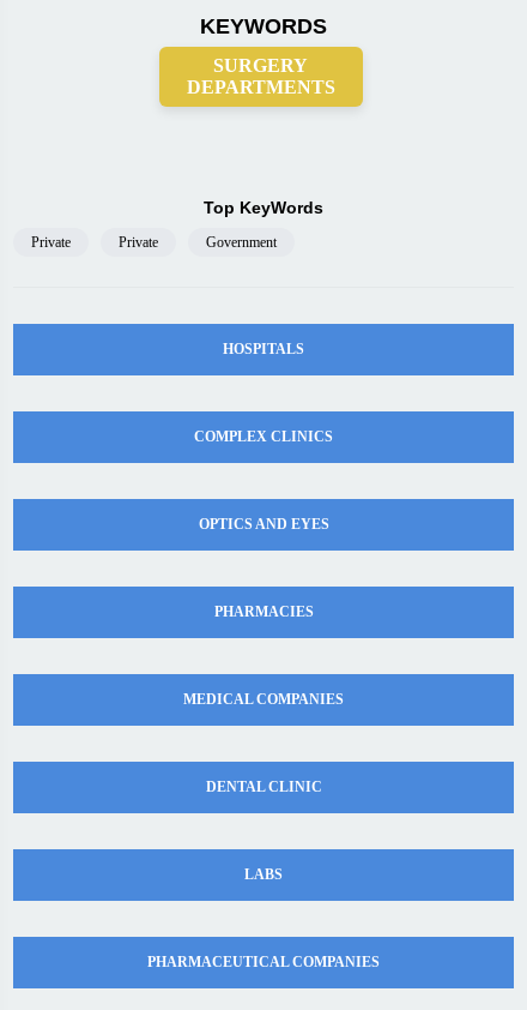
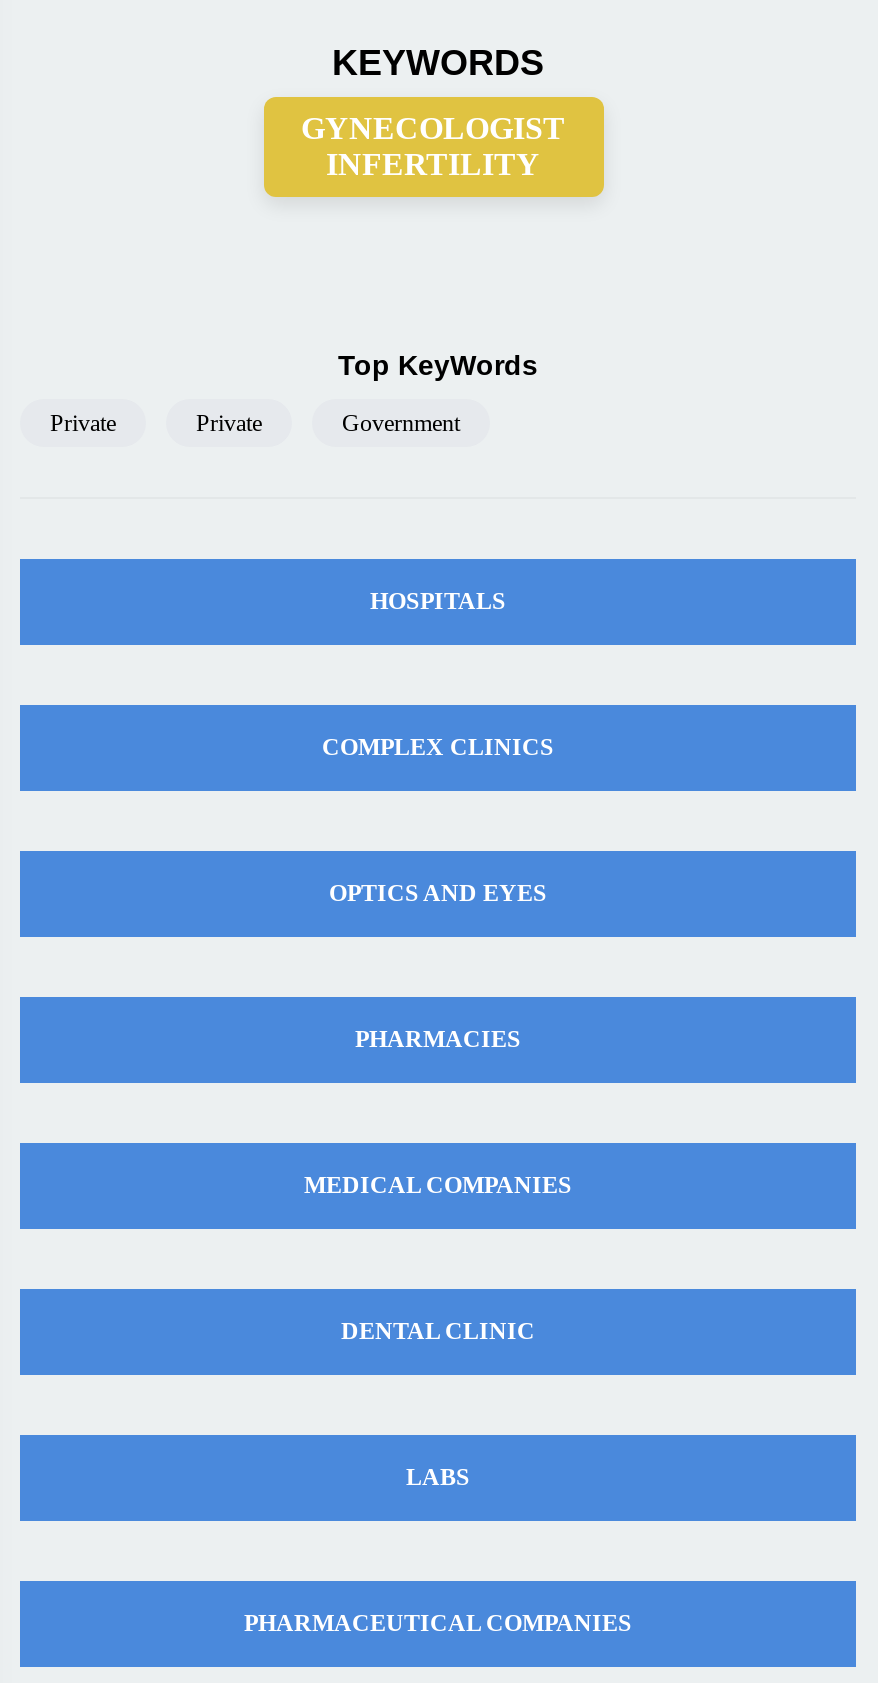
[186,55,335,97] SURGERY | DEPARTMENTS -> [301,111,565,181] GYNECOLOGIST | INFERTILITY

